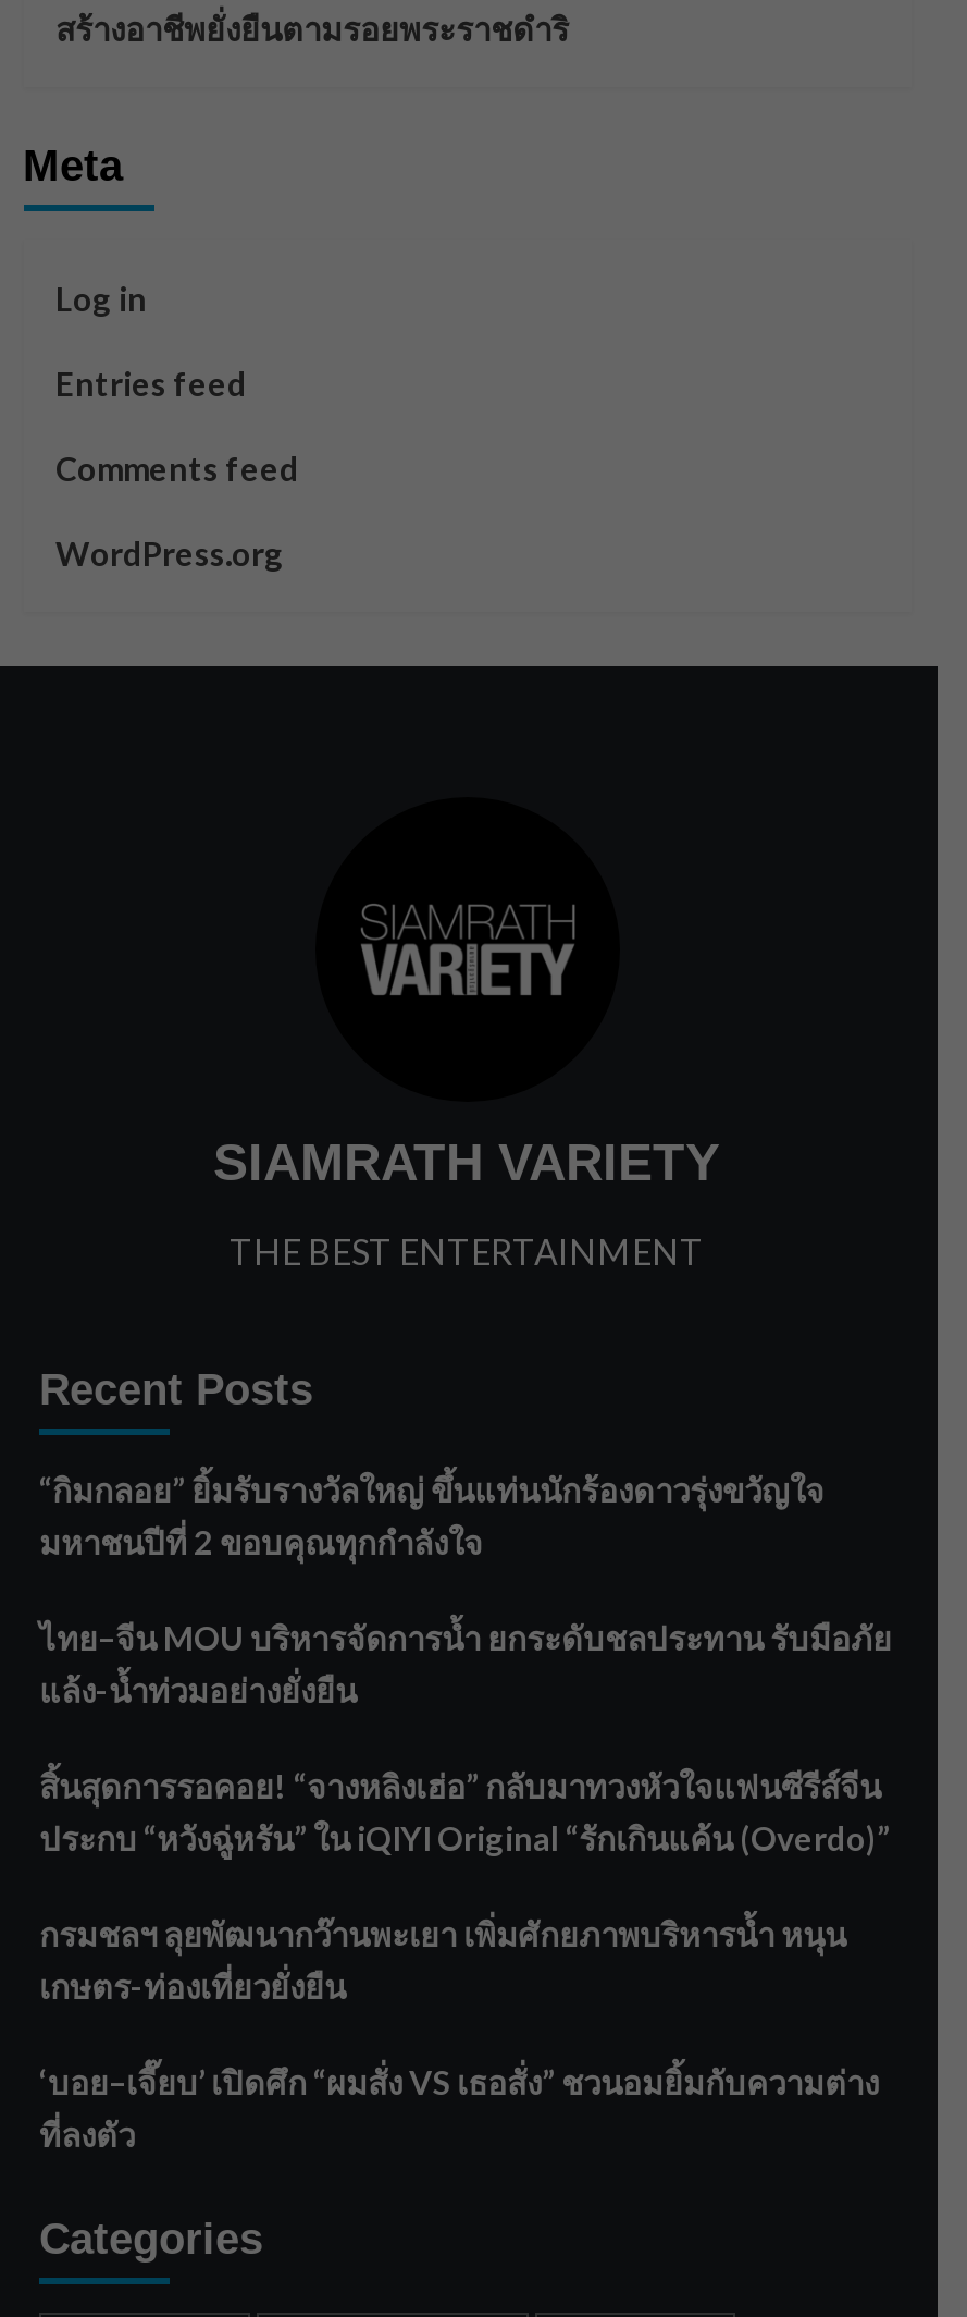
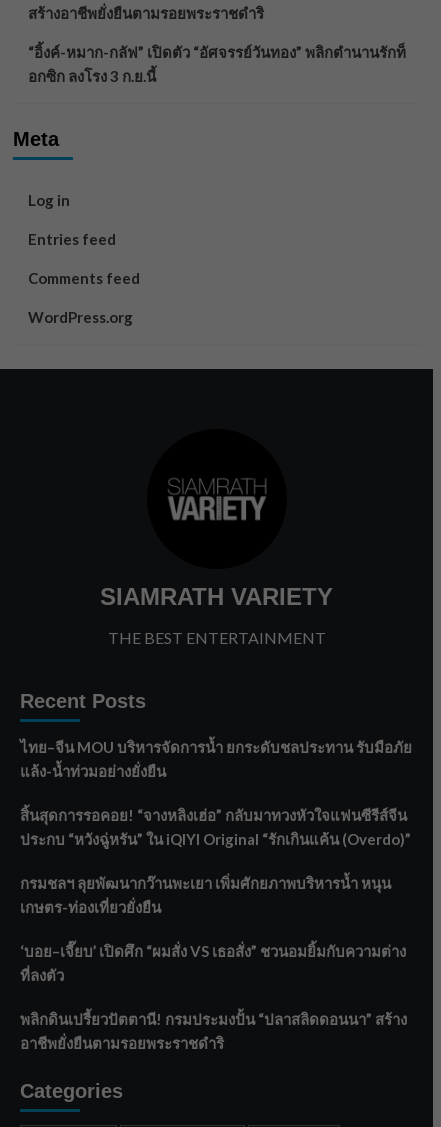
none -> [27,43,405,85] “อิ้งค์-หมาก-กลัฟ” เปิดตัว “อัศจรรย์วันทอง” พลิกตำนานรักท็ | อกซิก ลงโรง 3 ก.ย.นี้
[39,1469,825,1561] “กิมกลอย” ยิ้มรับรางวัลใหญ่ ขึ้นแท่นนักร้องดาวรุ่งขวัญใจ | มหาชนปีที่ 2 ขอบคุณทุกกำลังใจ -> none
none -> [20,1010,407,1052] พลิกดินเปรี้ยวปัตตานี! กรมประมงปั้น “ปลาสลิดดอนนา” สร้าง | อาชีพยั่งยืนตามรอยพระราชดำริ

